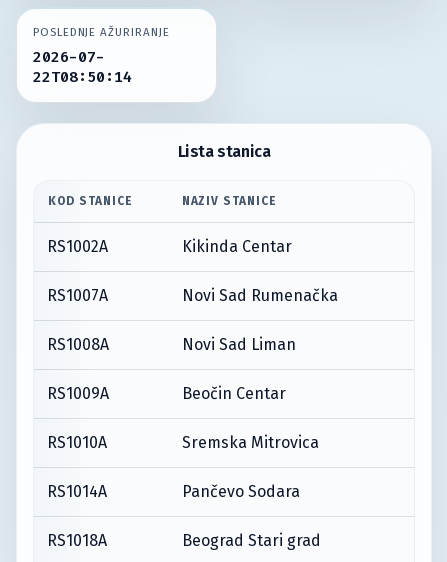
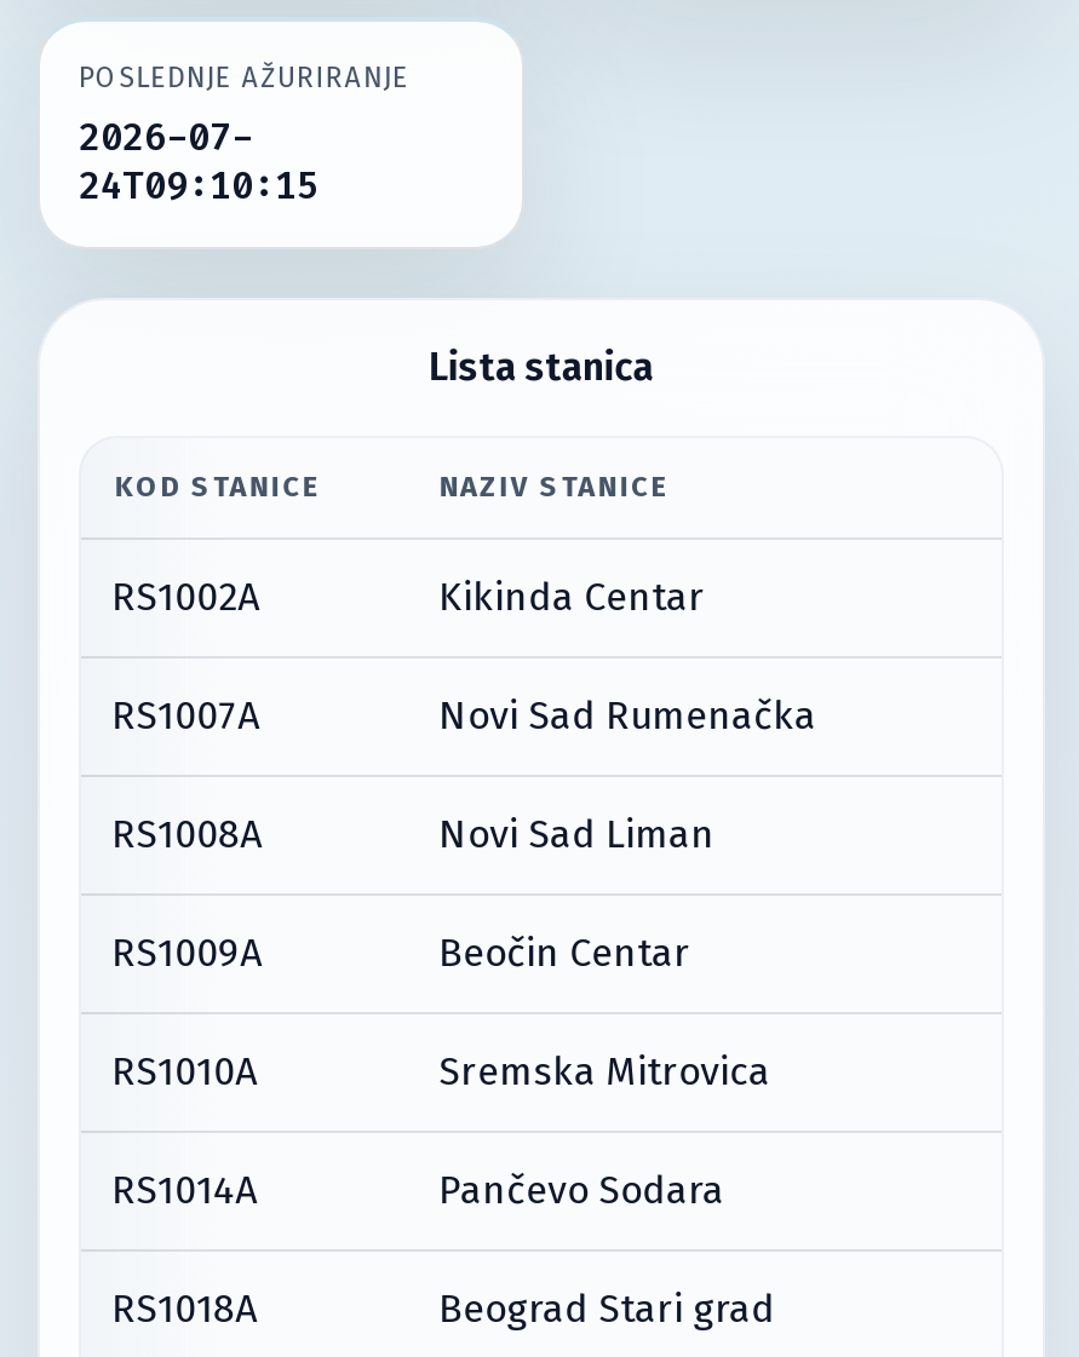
[33,67,132,87] 22T08:50:14 -> [79,161,318,210] 24T09:10:15

